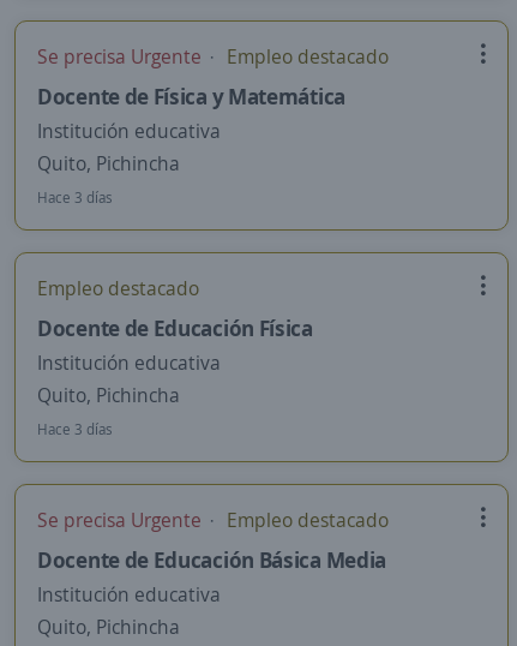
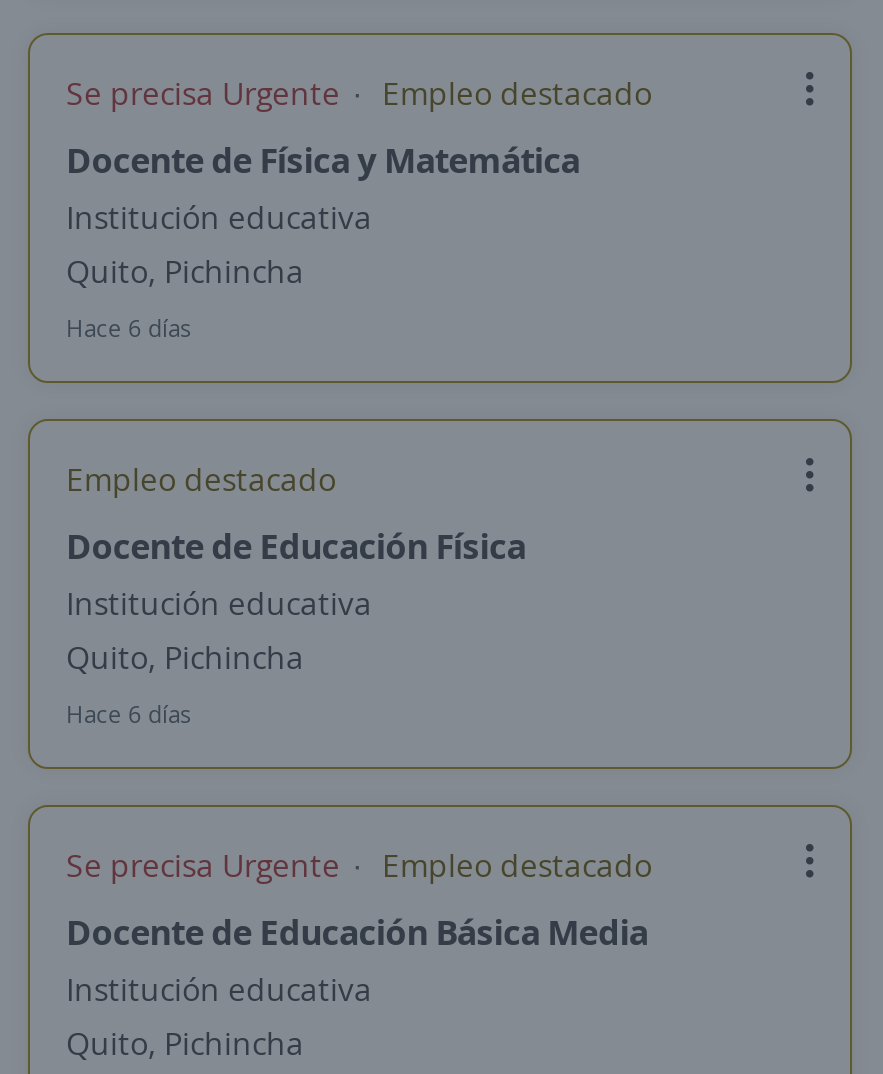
[37,187,113,208] Hace 3 días -> [66,311,192,345] Hace 6 días
[37,419,113,439] Hace 3 días -> [66,697,192,731] Hace 6 días

